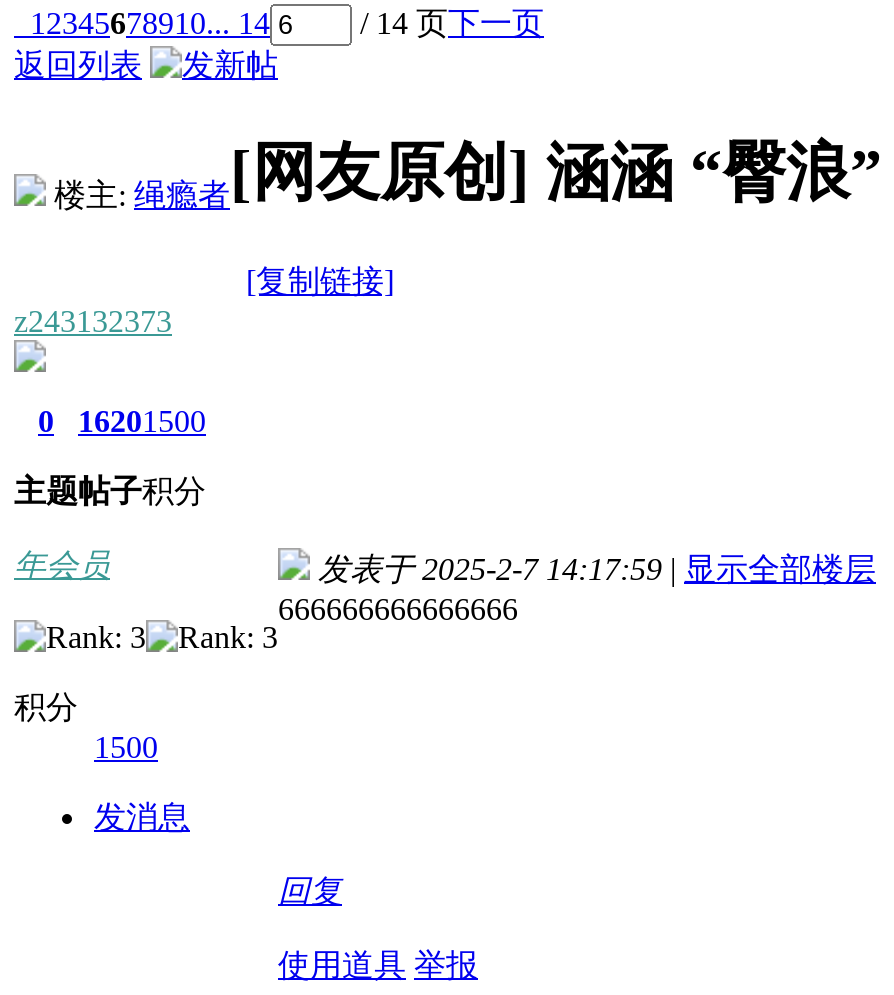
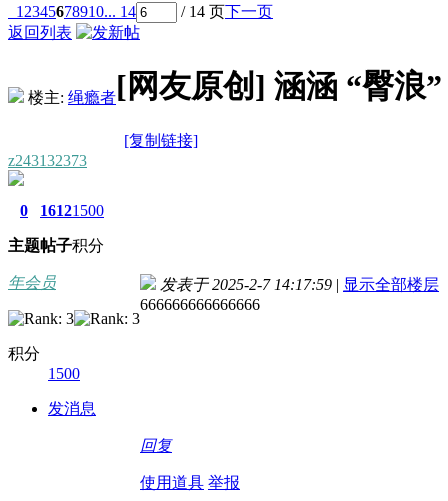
[38,404,206,438] 0 1620 1500 -> [20,202,104,219] 0 1612 1500

